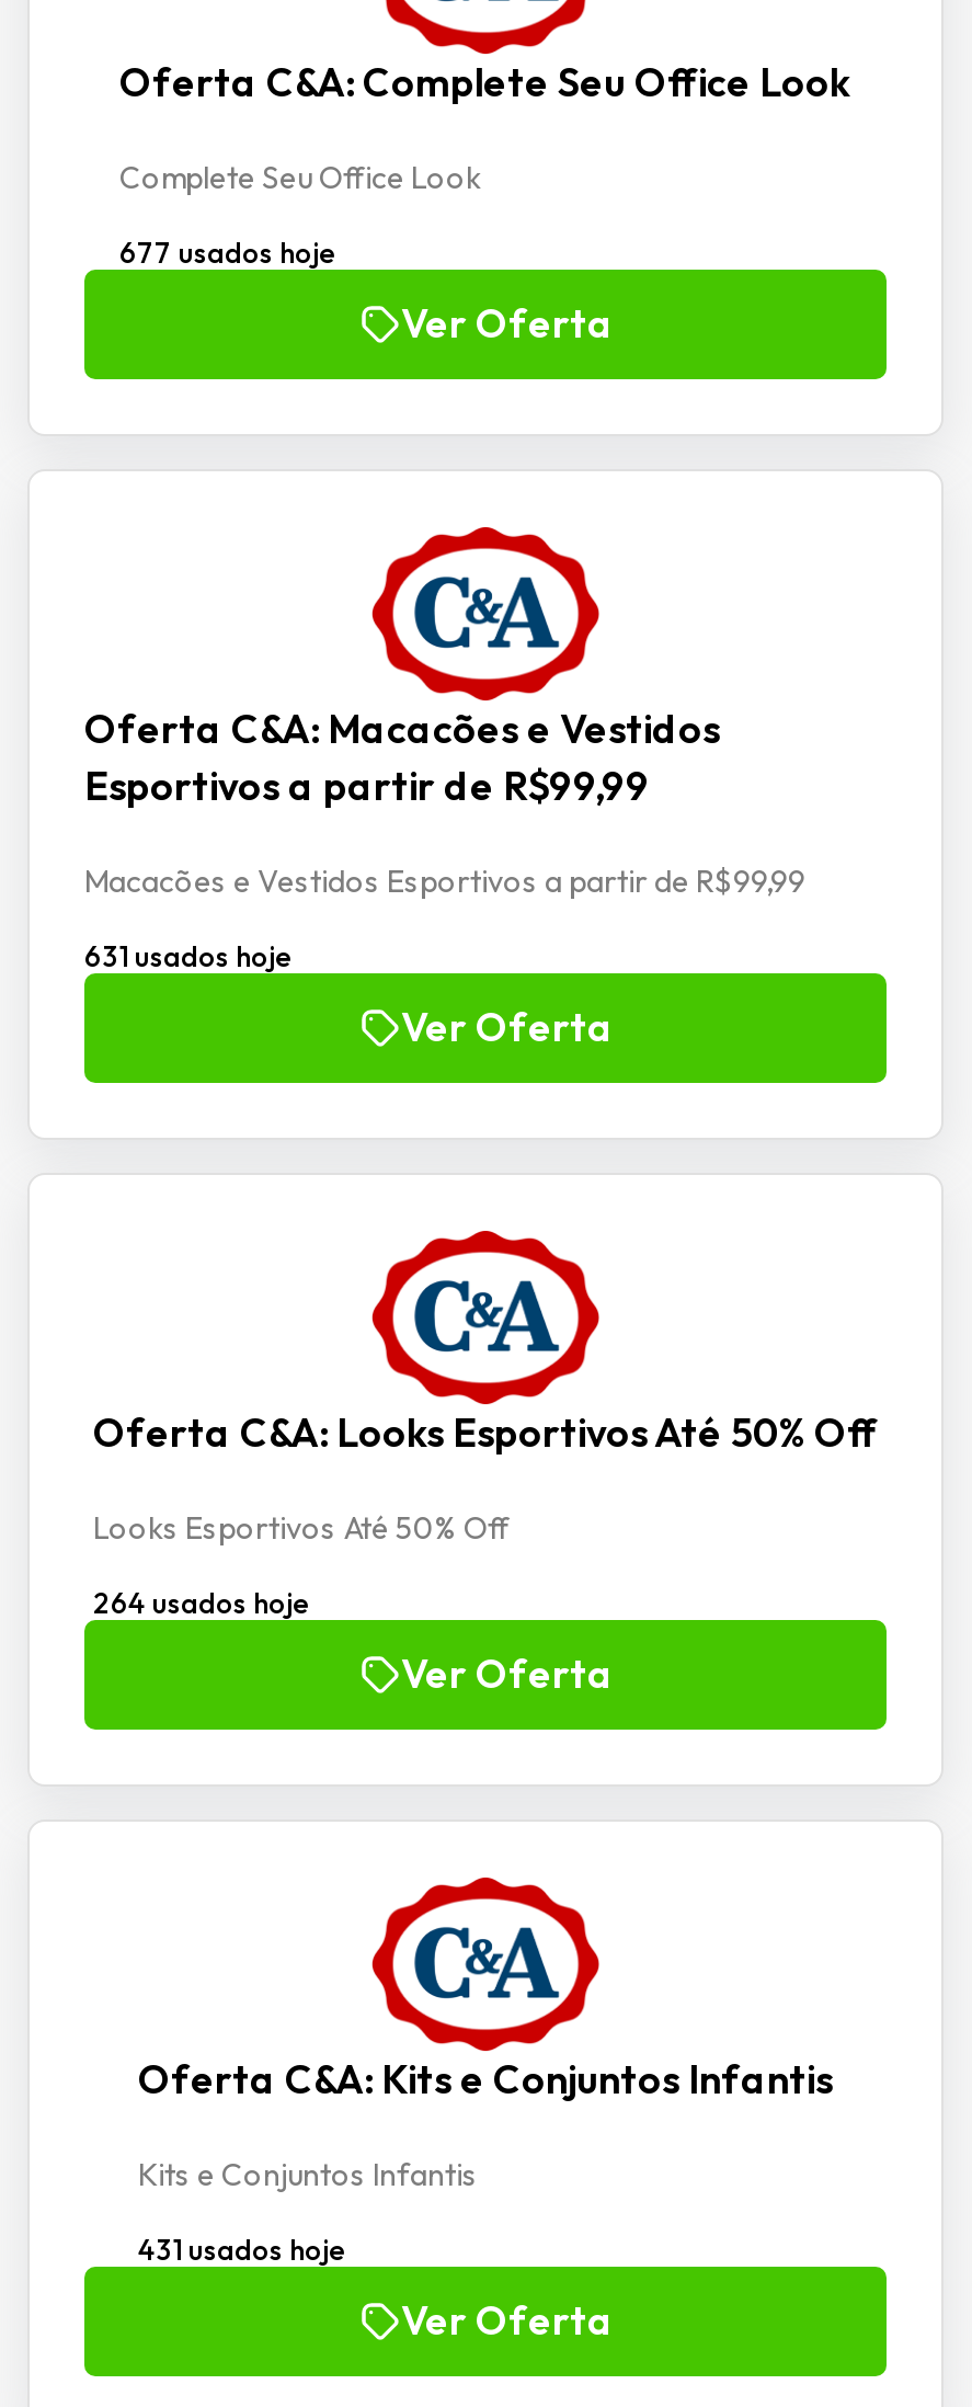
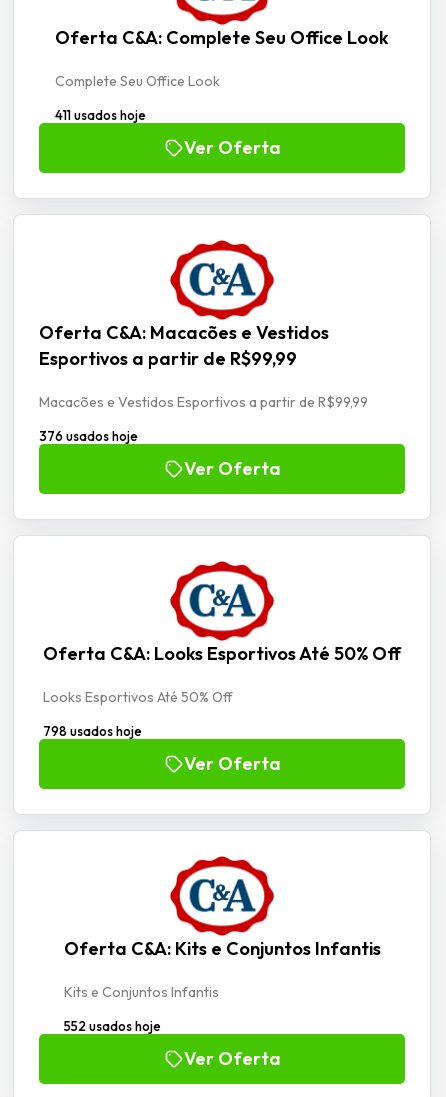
[119,234,336,269] 677 usados hoje -> [55,107,146,123] 411 usados hoje
[84,937,293,972] 631 usados hoje -> [39,428,138,444] 376 usados hoje
[93,1584,310,1619] 264 usados hoje -> [43,723,142,739] 798 usados hoje
[138,2231,346,2266] 431 usados hoje -> [63,1018,160,1034] 552 usados hoje

